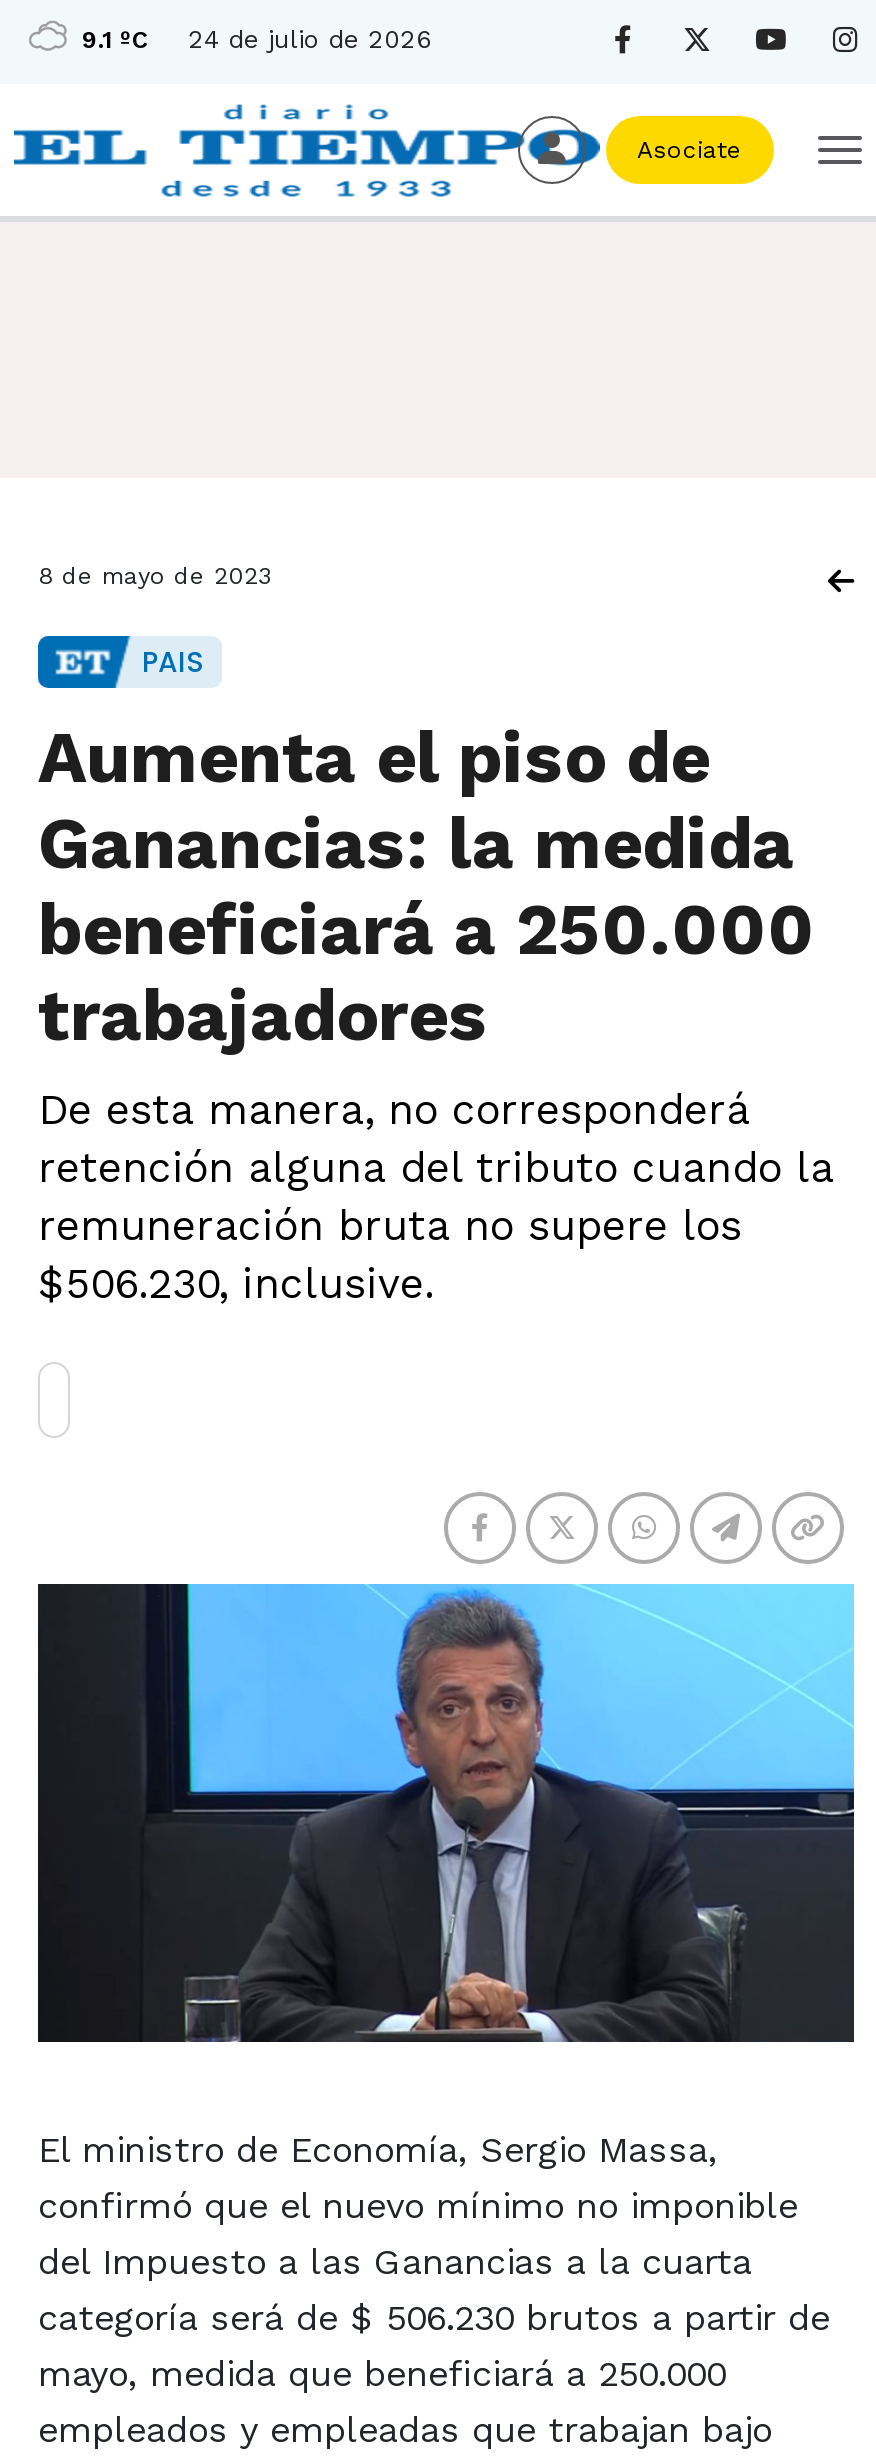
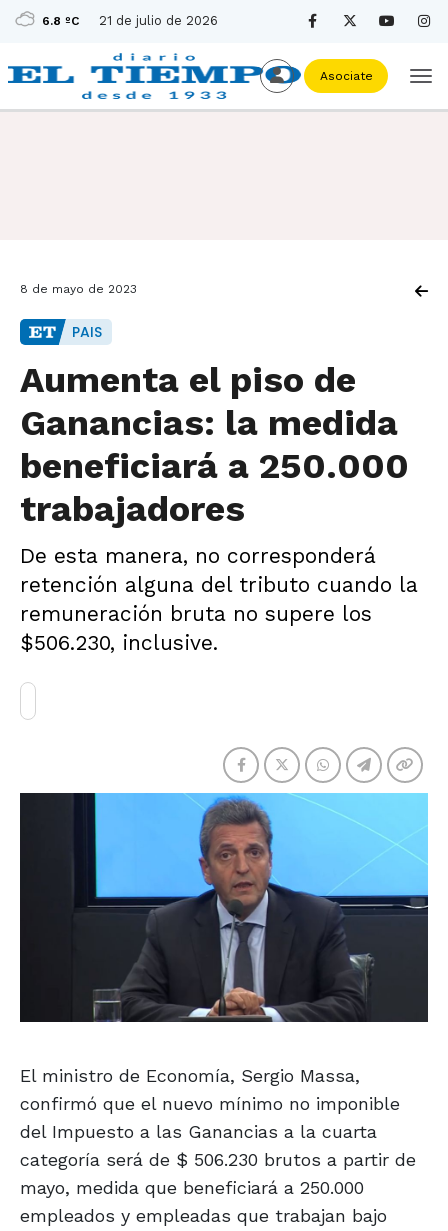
[82,26,148,54] 9.1 ºC -> [42,14,79,28] 6.8 ºC
[188,24,432,54] 24 de julio de 2026 -> [99,13,218,28] 21 de julio de 2026

